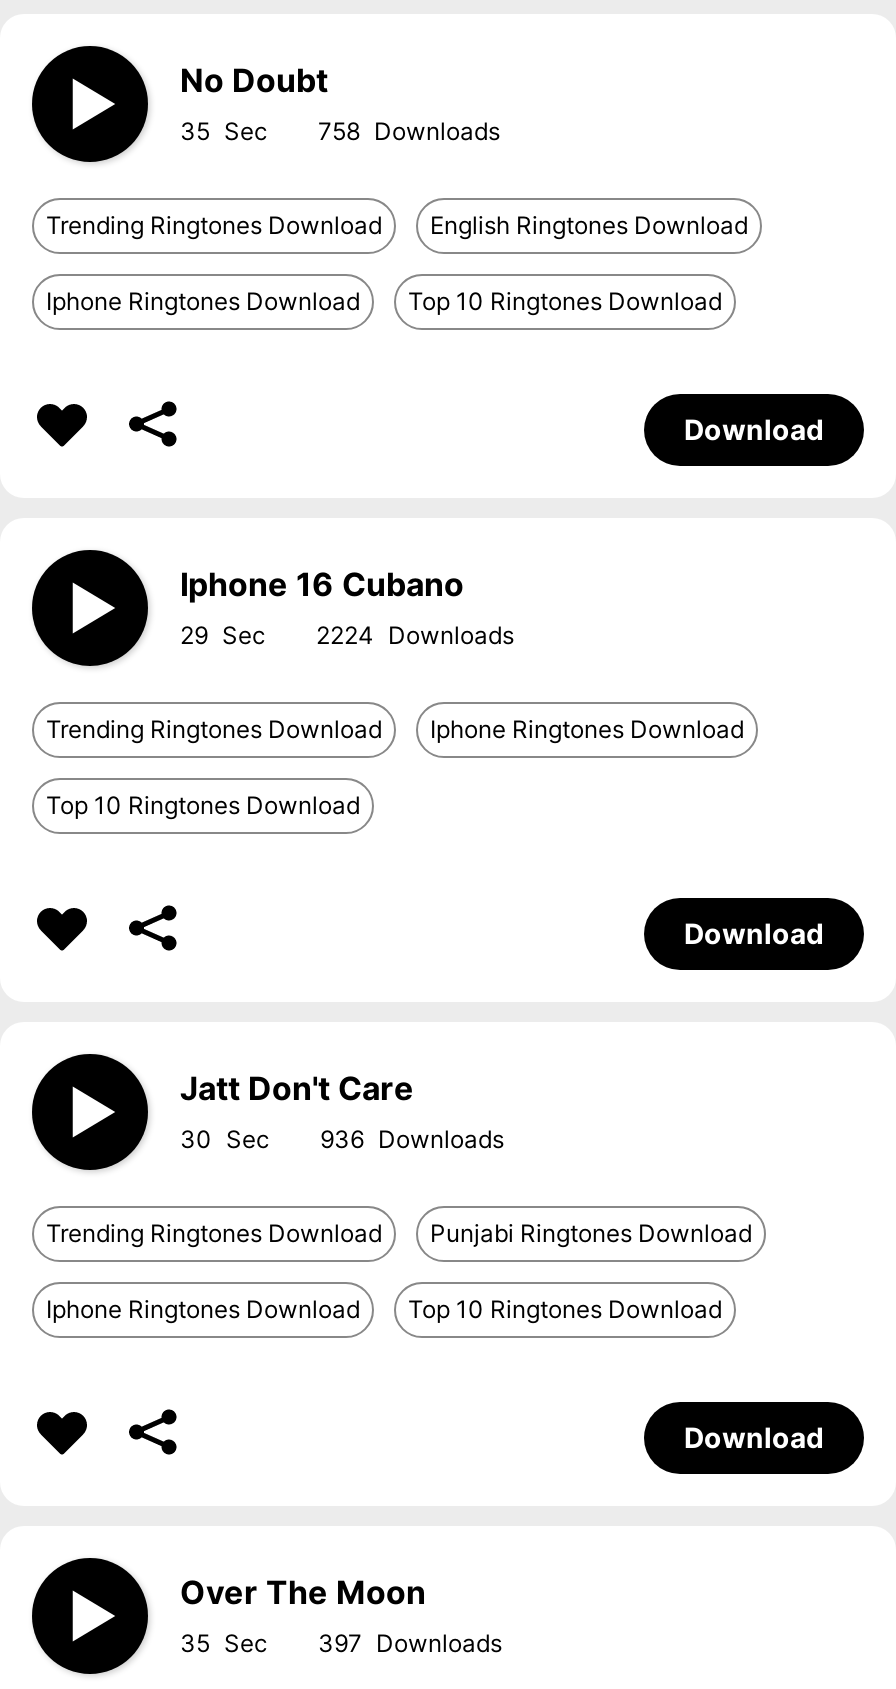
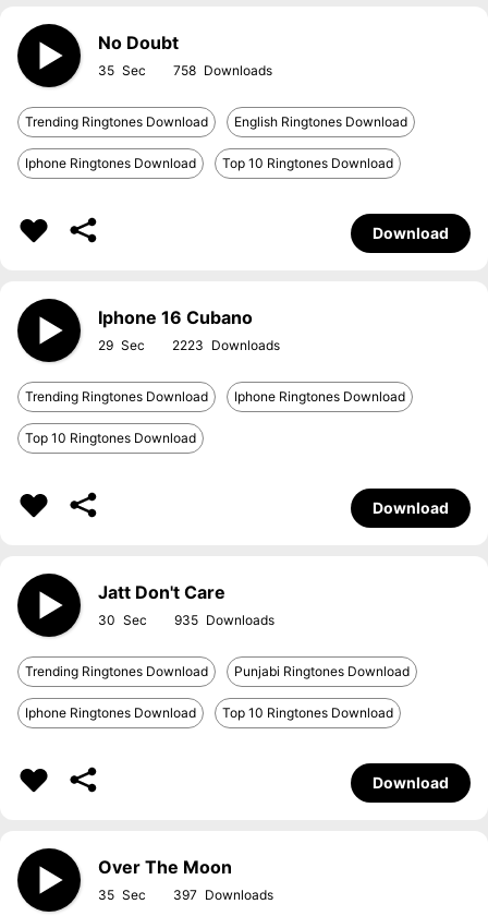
[316,620,380,650] 2224 -> [172,337,207,353] 2223
[320,1124,370,1154] 936 -> [174,612,202,628] 935

